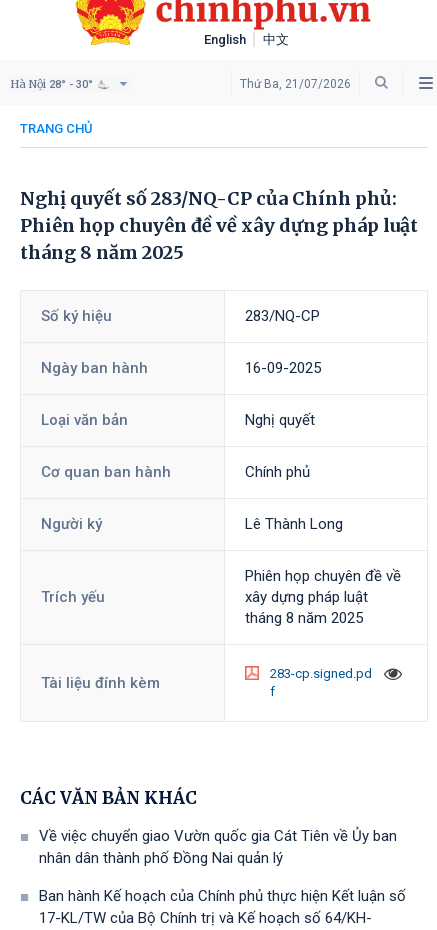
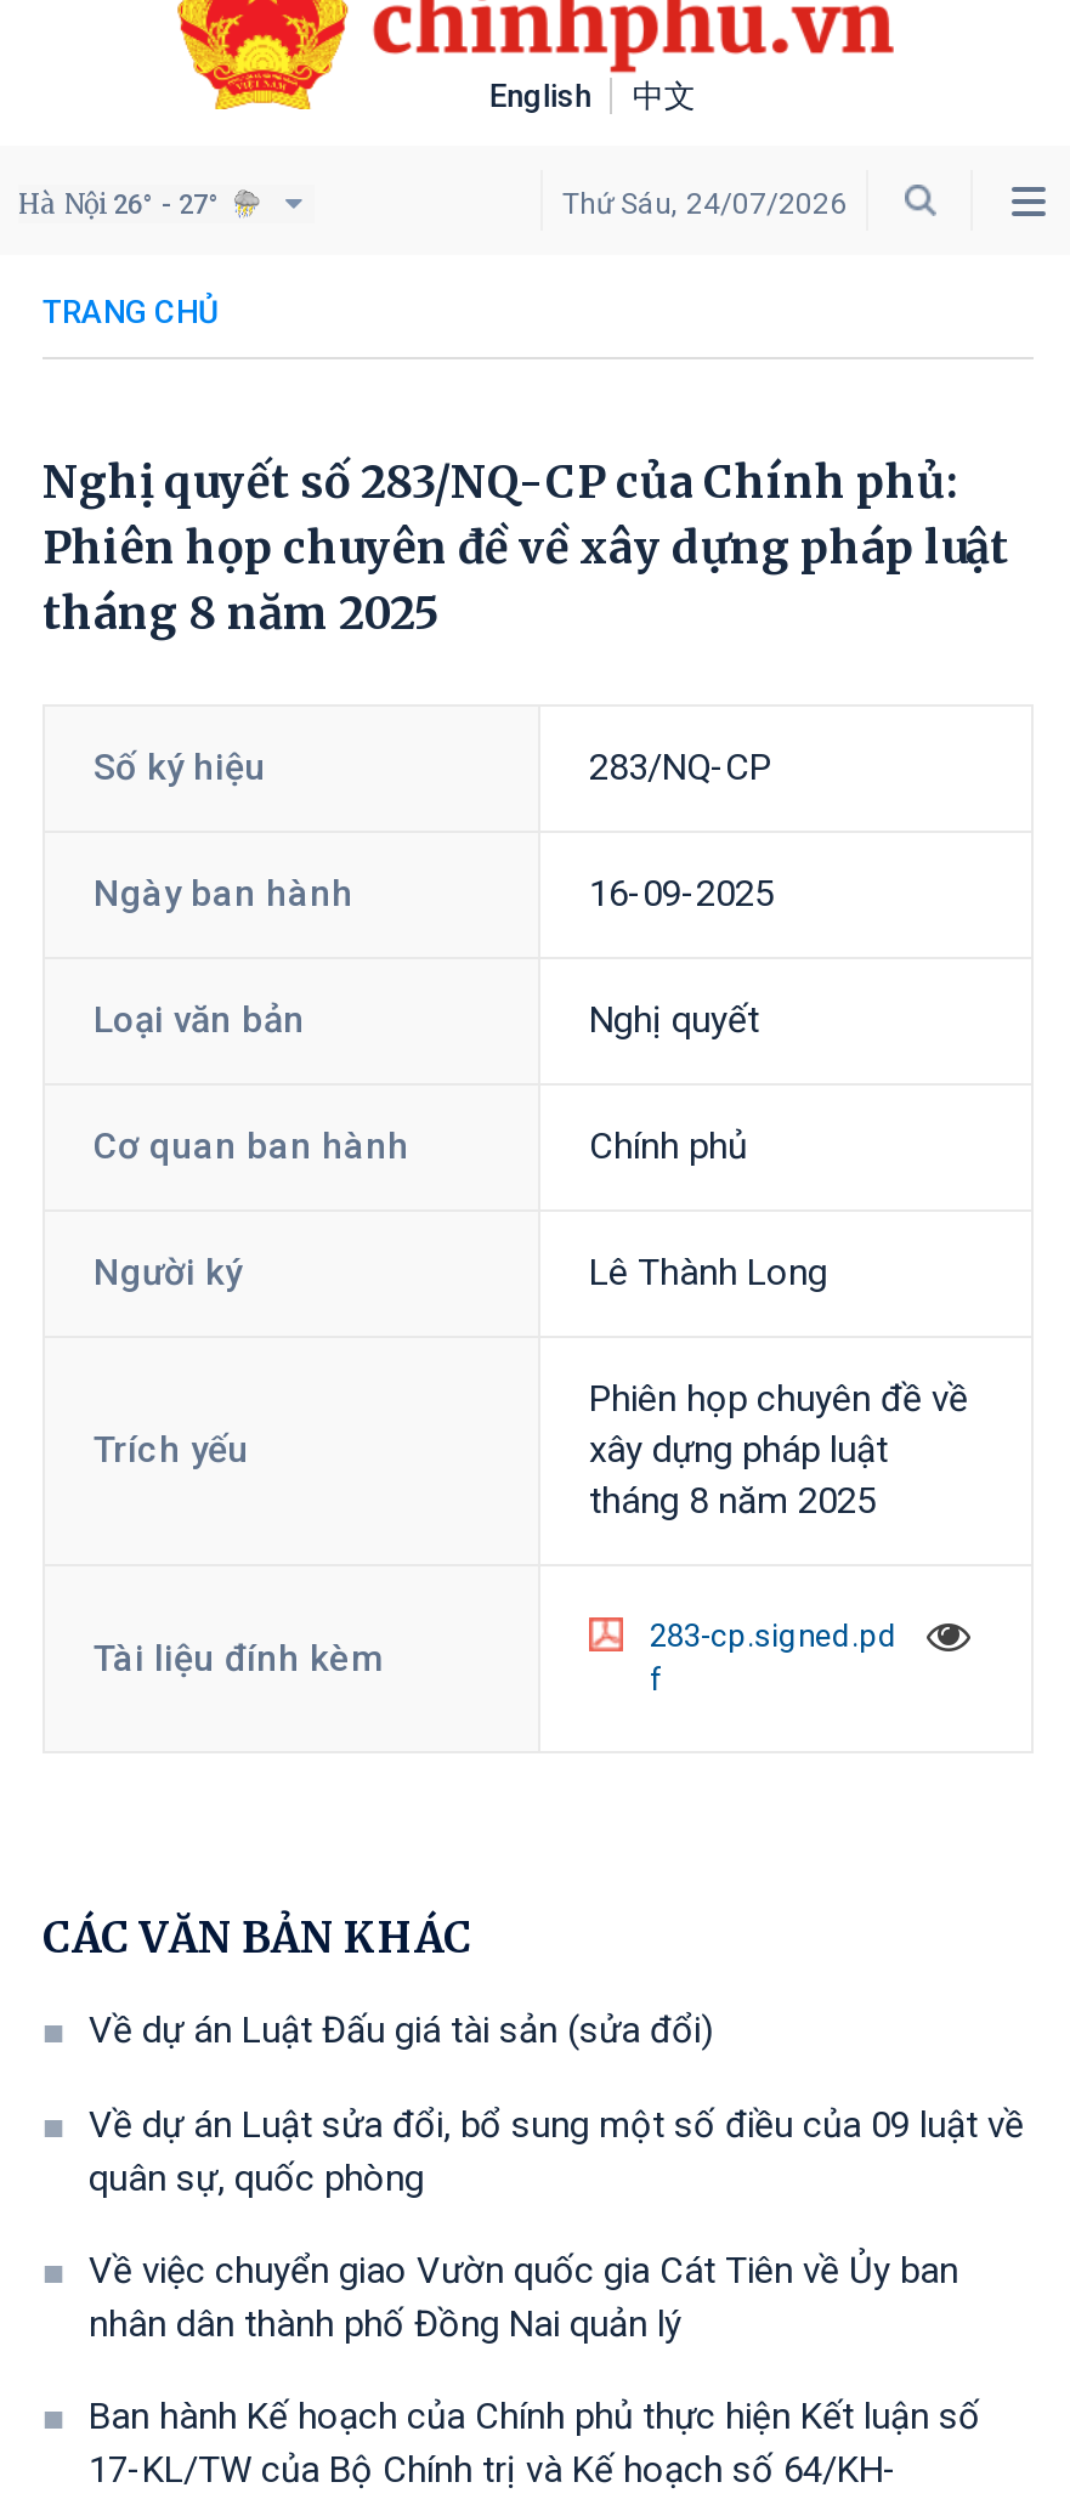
[10,77,93,91] Hà Nội 28° - 30° -> [18,187,220,221] Hà Nội 26° - 27°
[240,77,351,91] Thứ Ba, 21/07/2026 -> [562,187,847,221] Thứ Sáu, 24/07/2026
none -> [89,2008,1024,2200] Về dự án Luật Đấu giá tài sản (sửa đổi) | Về dự án Luật sửa đổi, bổ sung một số điều của 09 luật về | quân sự, quốc phòng

